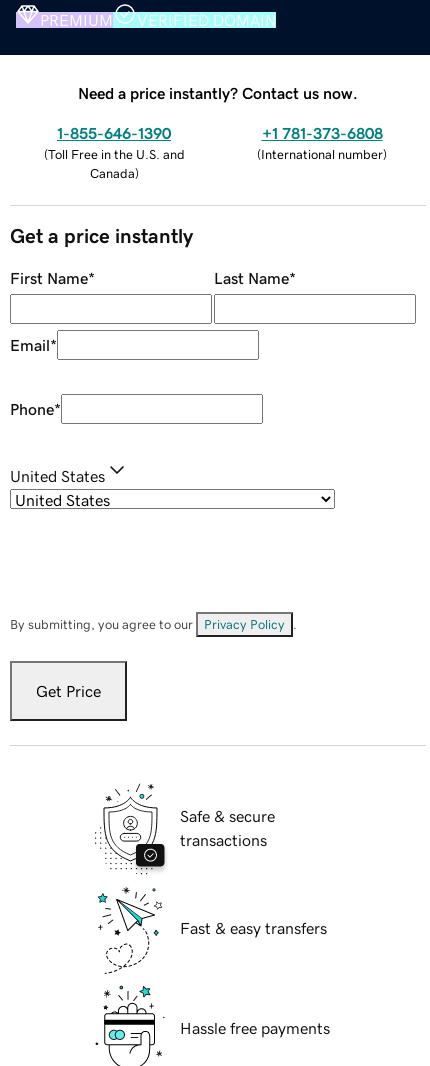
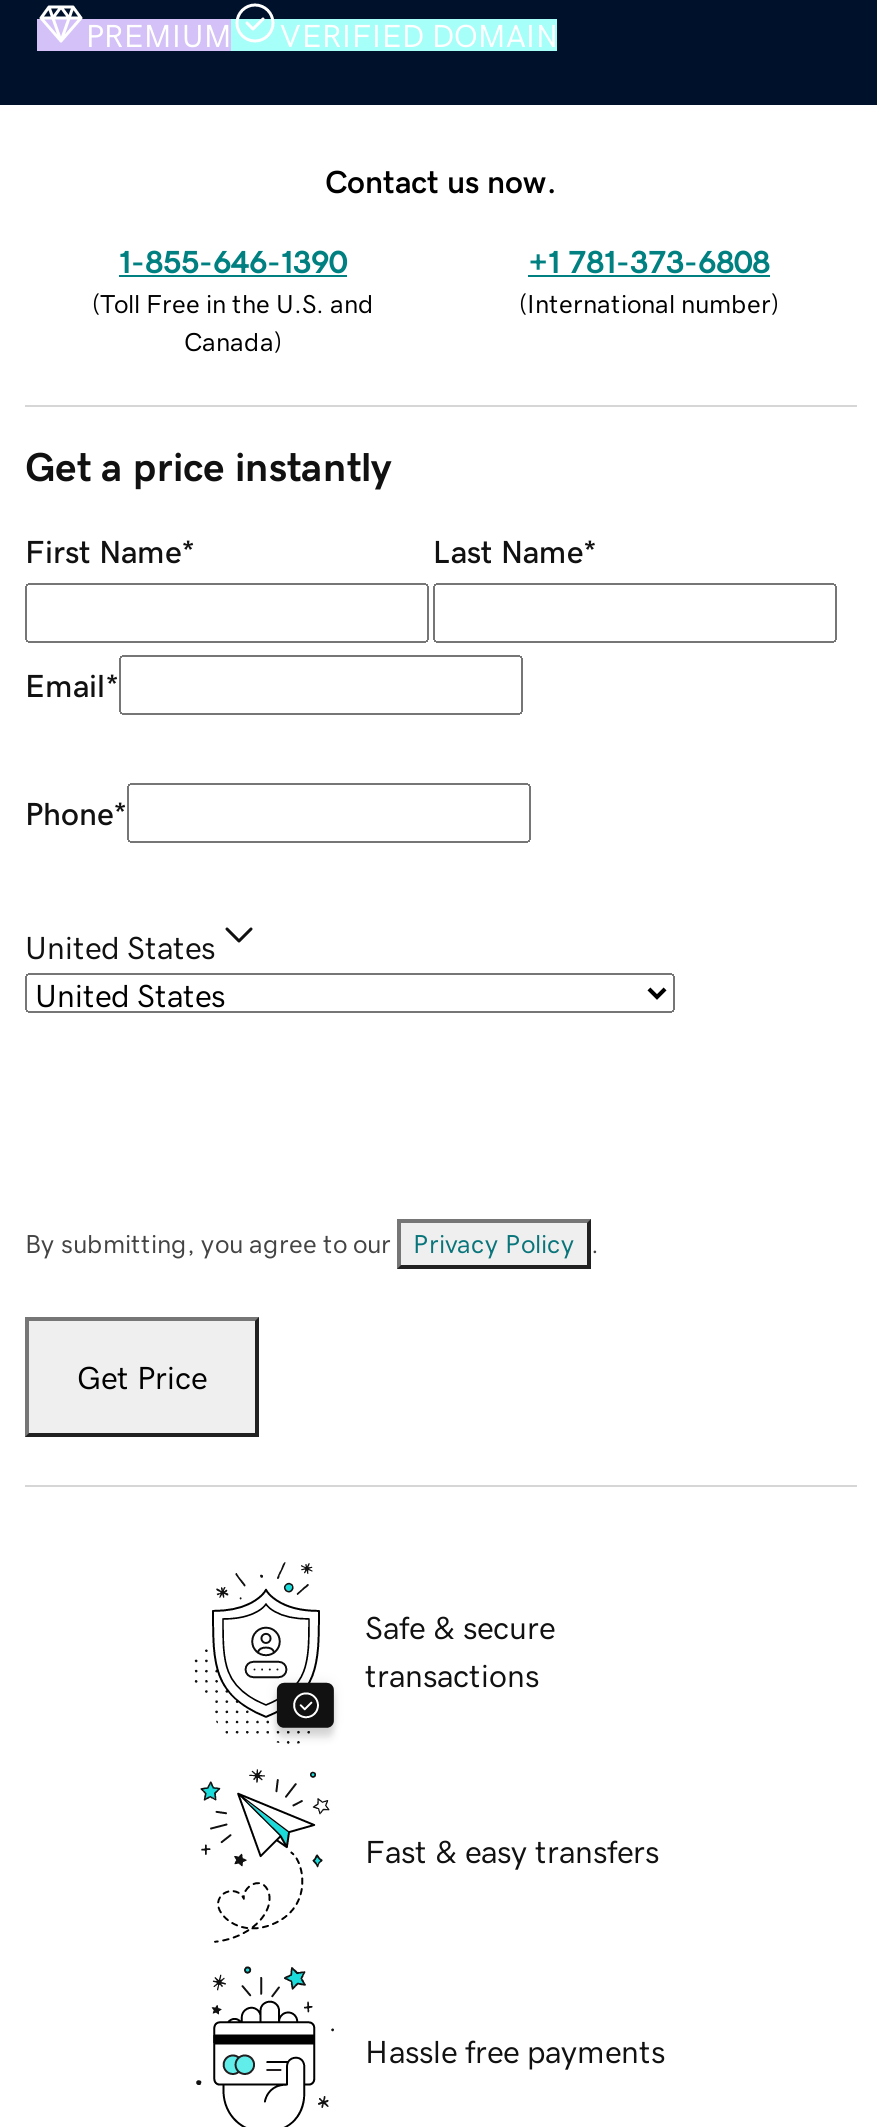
[78,85,358,101] Need a price instantly? Contact us now. -> [325,164,557,196] Contact us now.

